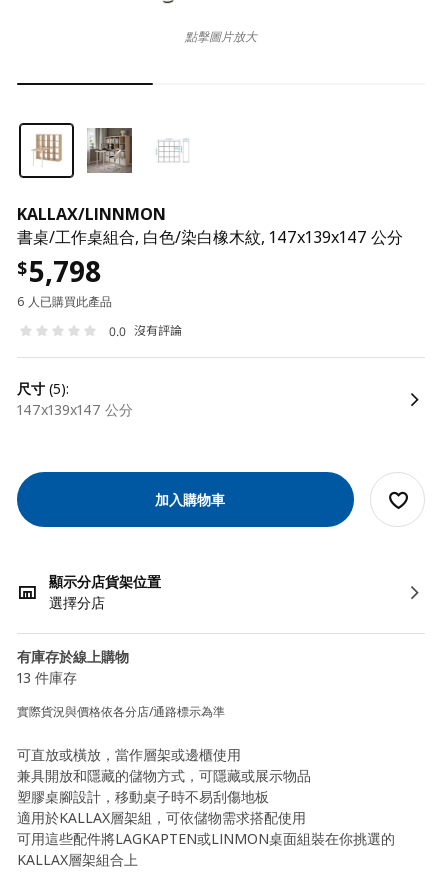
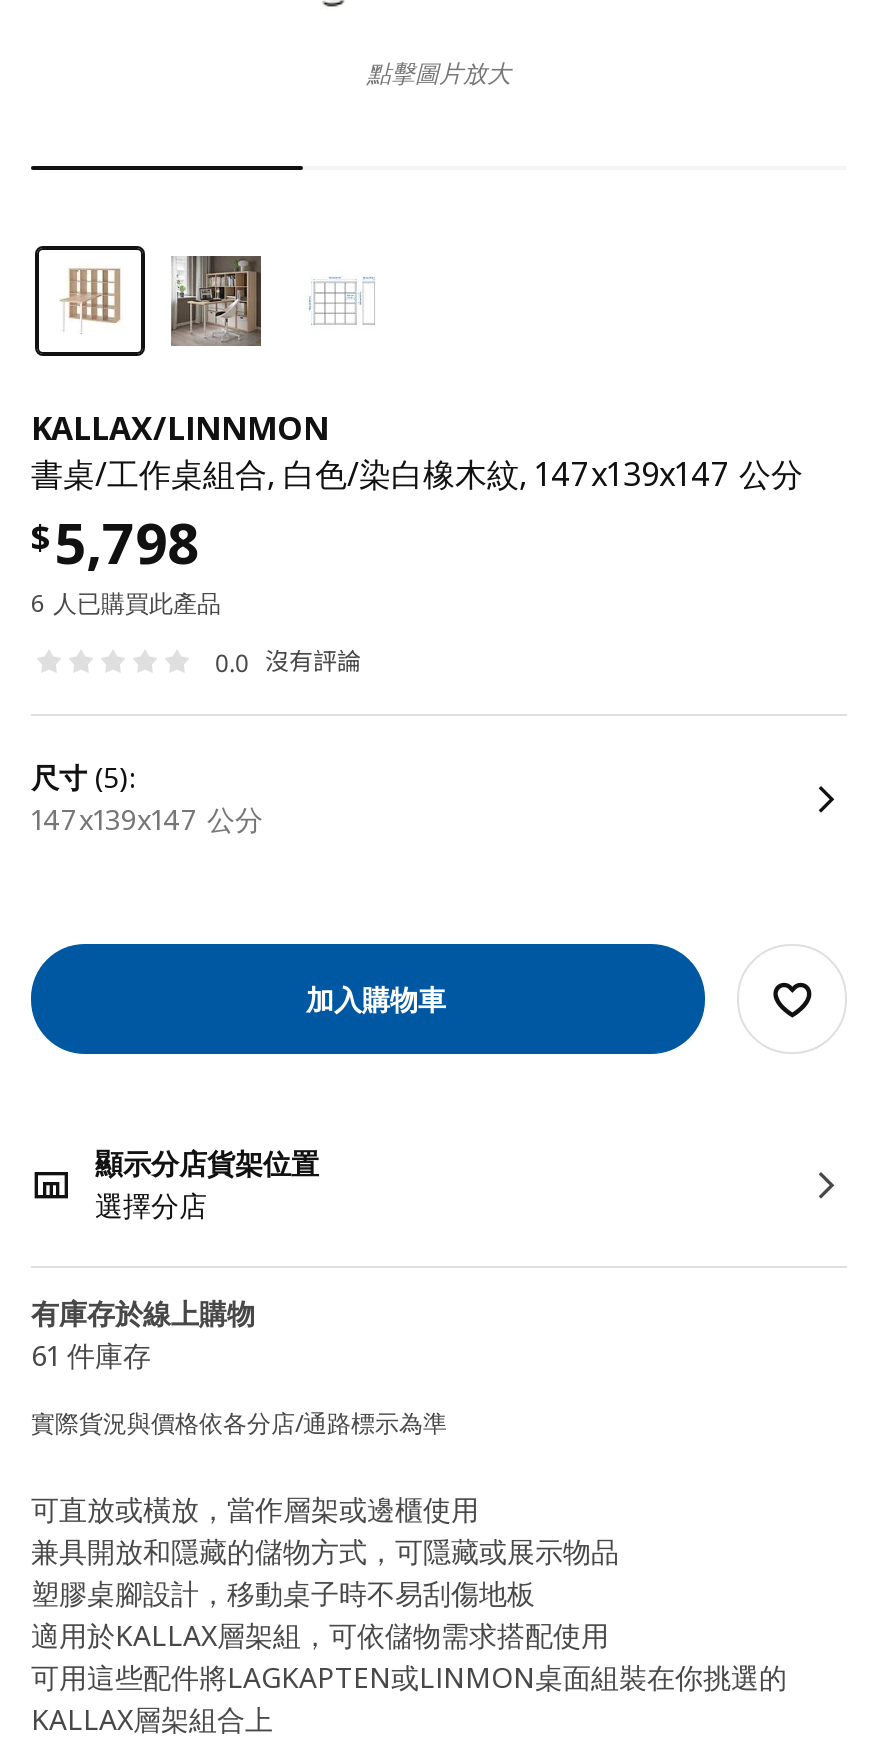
[17,668,77,687] 13 件庫存 -> [31,1336,151,1374] 61 件庫存

